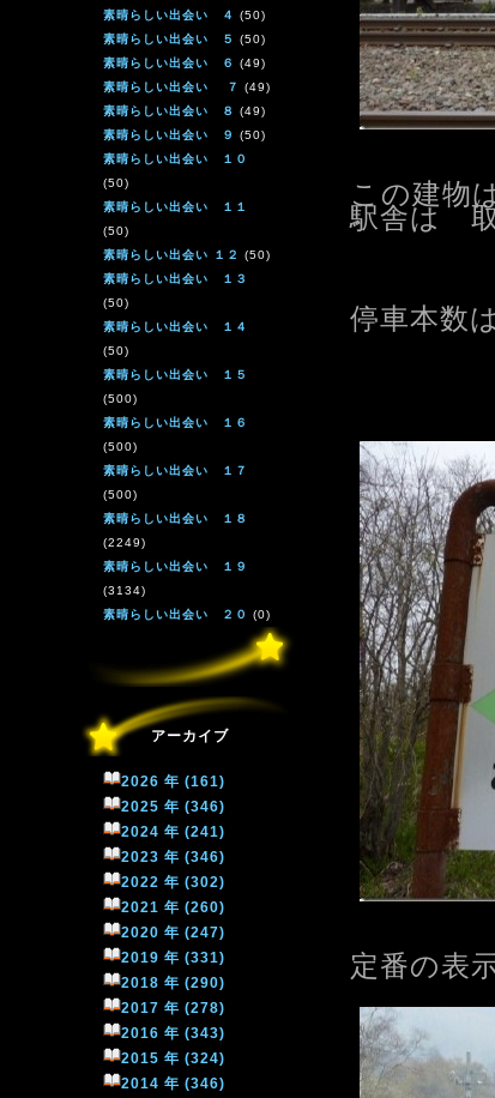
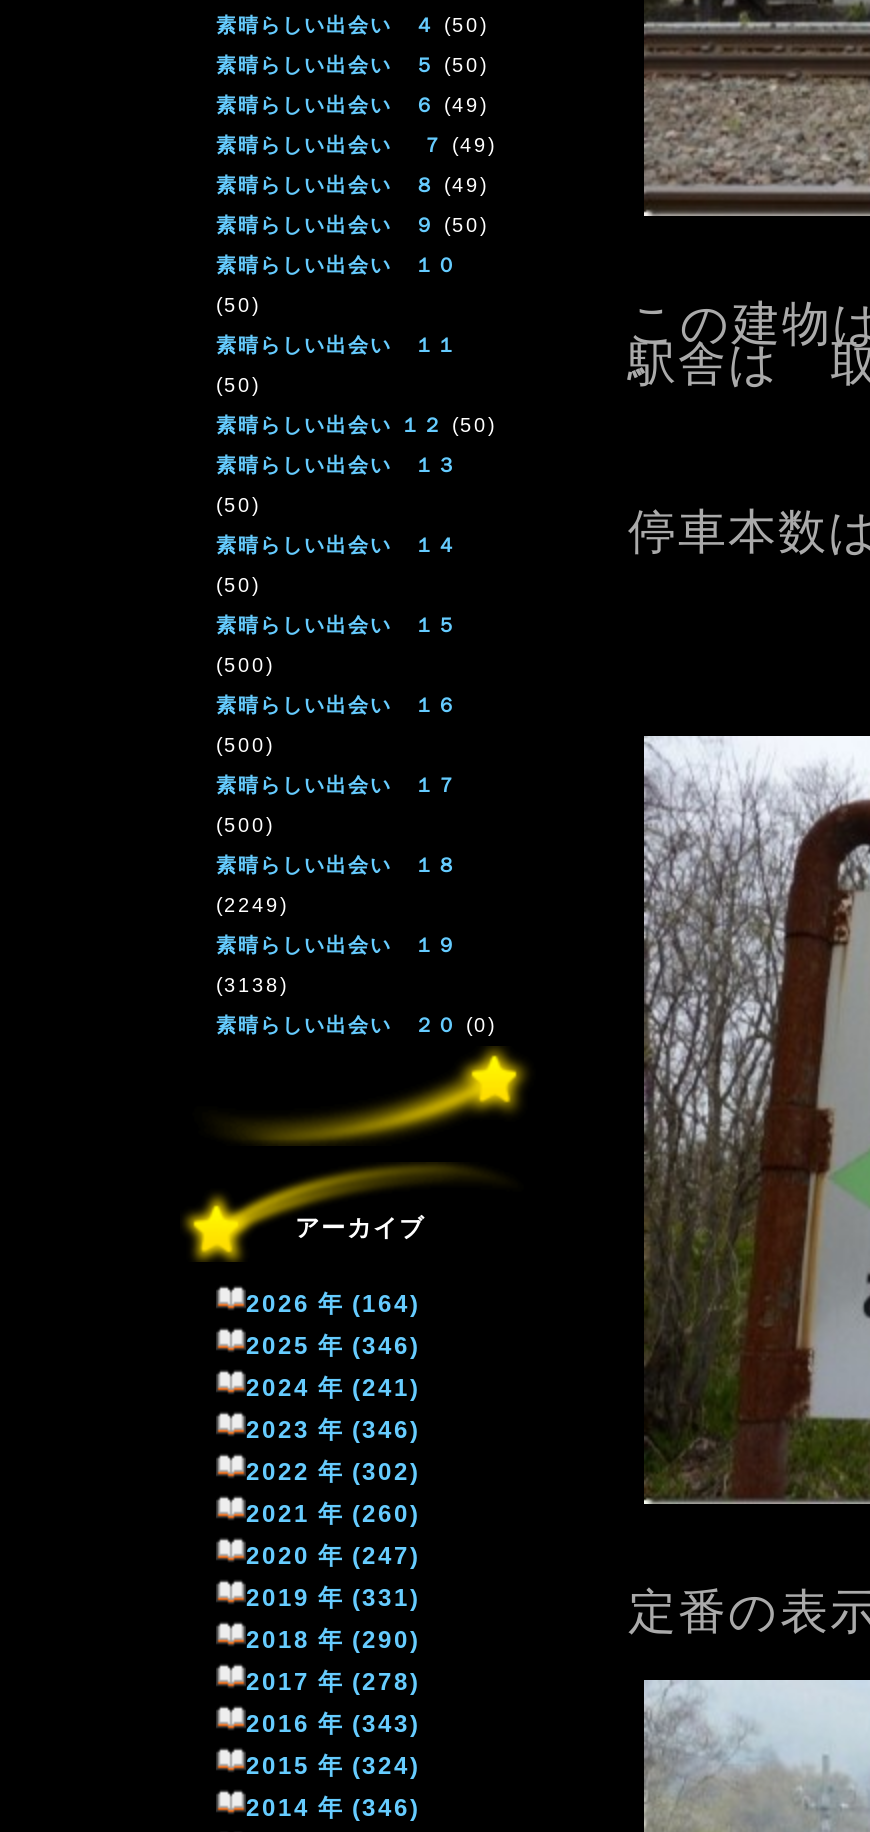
[103,584,146,597] (3134) -> [216,974,288,996] (3138)
[121,773,225,790] 2026 年 (161) -> [246,1290,420,1318] 2026 年 (164)

